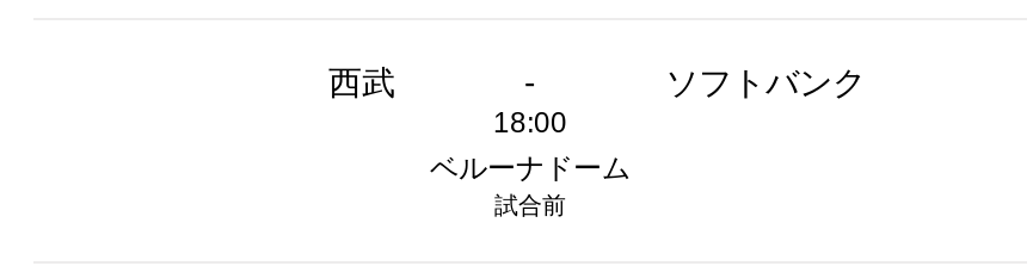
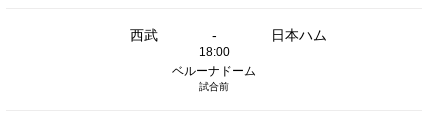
[665,63,866,101] ソフトバンク -> [270,27,326,43] 日本ハム

